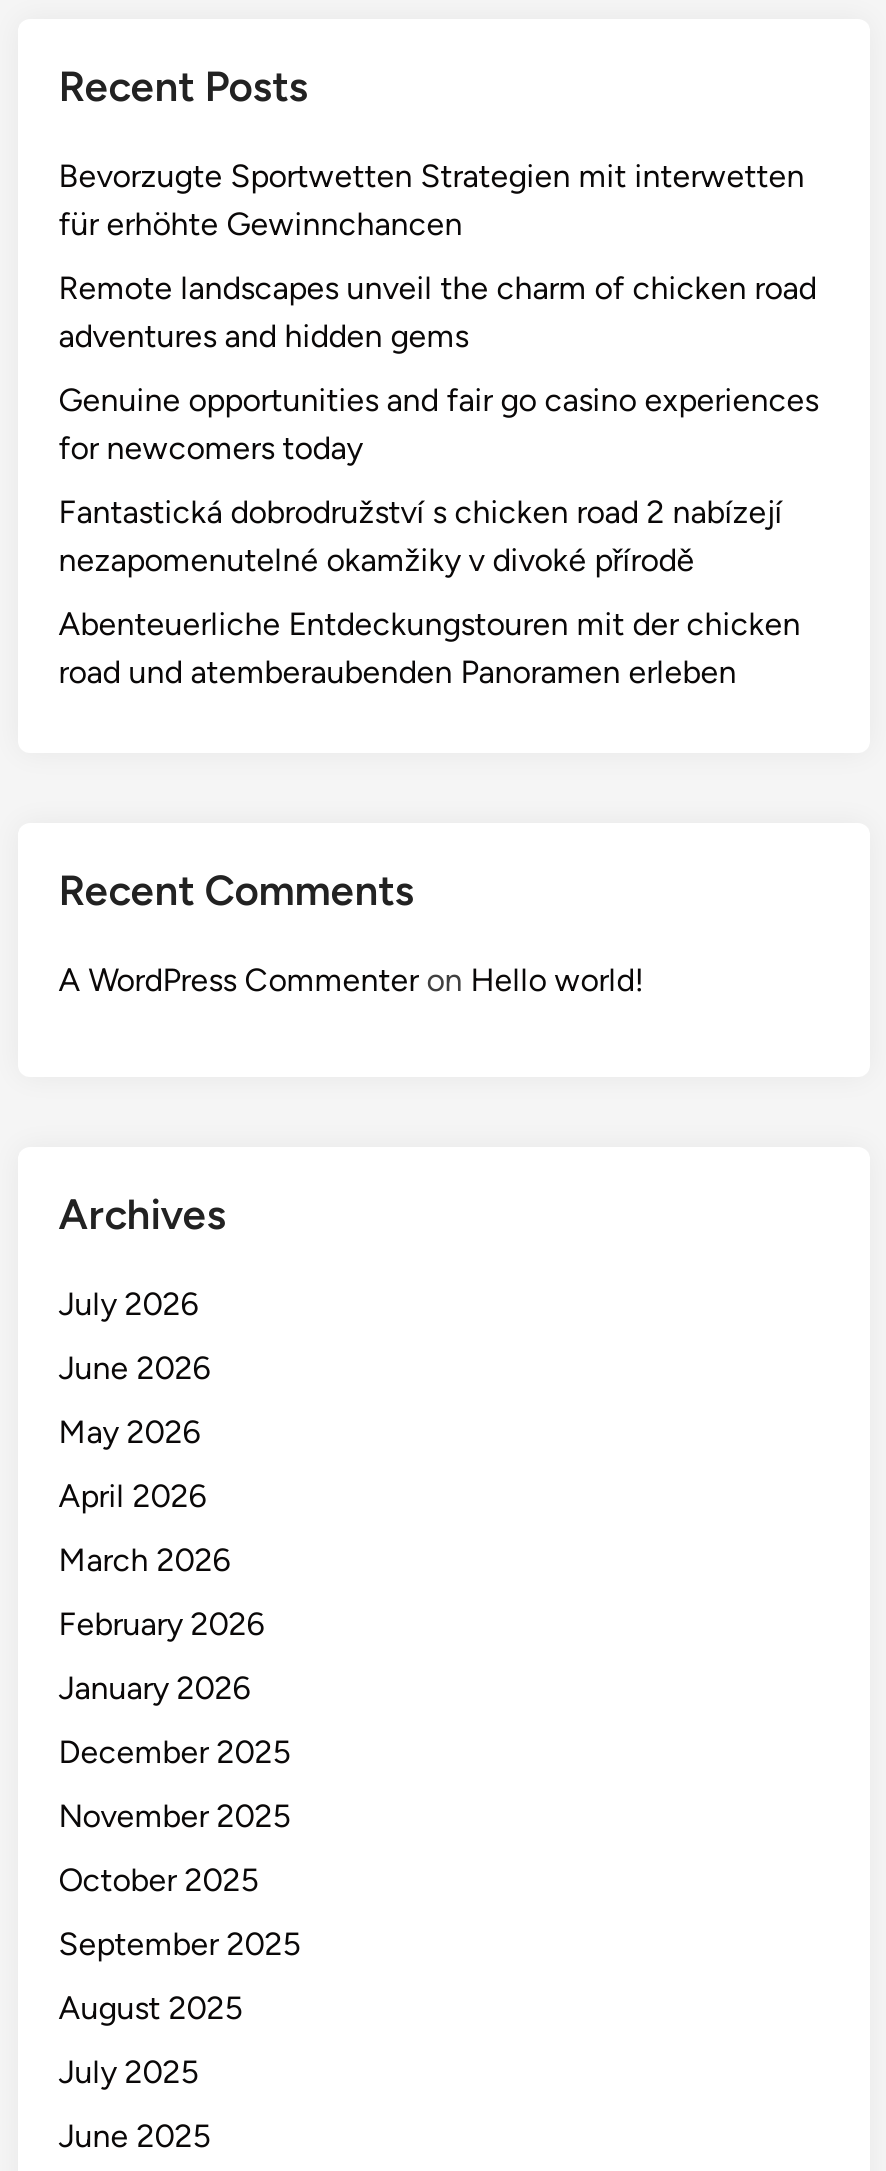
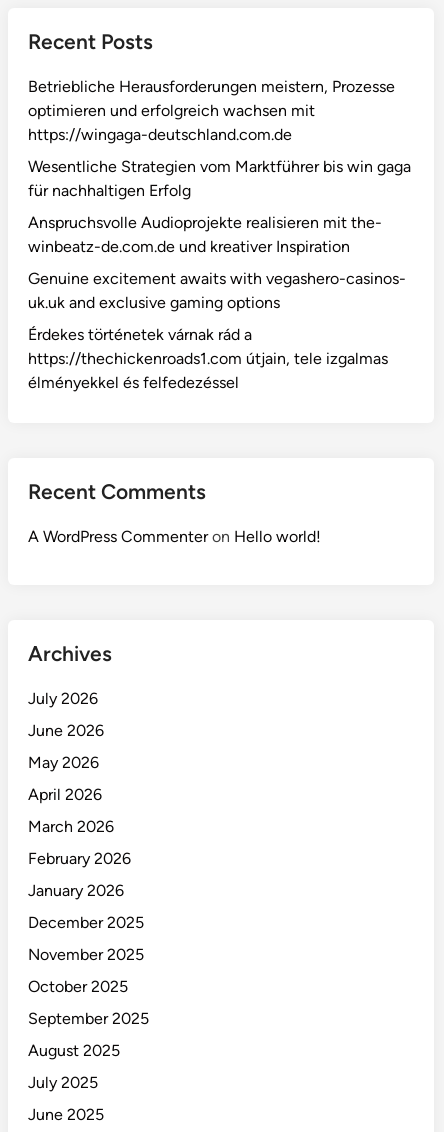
[58,157,804,243] Bevorzugte Sportwetten Strategien mit interwetten | für erhöhte Gewinnchancen -> [28,77,395,144] Betriebliche Herausforderungen meistern, Prozesse | optimieren und erfolgreich wachsen mit | https://wingaga-deutschland.com.de
[58,269,816,355] Remote landscapes unveil the charm of chicken road | adventures and hidden gems -> [28,157,411,200] Wesentliche Strategien vom Marktführer bis win gaga | für nachhaltigen Erfolg
[58,381,818,467] Genuine opportunities and fair go casino experiences | for newcomers today -> [28,213,382,256] Anspruchsvolle Audioprojekte realisieren mit the- | winbeatz-de.com.de und kreativer Inspiration
[58,493,782,579] Fantastická dobrodružství s chicken road 2 nabízejí | nezapomenutelné okamžiky v divoké přírodě -> [28,269,406,312] Genuine excitement awaits with vegashero-casinos- | uk.uk and exclusive gaming options
[58,605,800,691] Abenteuerliche Entdeckungstouren mit der chicken | road und atemberaubenden Panoramen erleben -> [28,325,388,392] Érdekes történetek várnak rád a | https://thechickenroads1.com útjain, tele izgalmas | élményekkel és felfedezéssel

